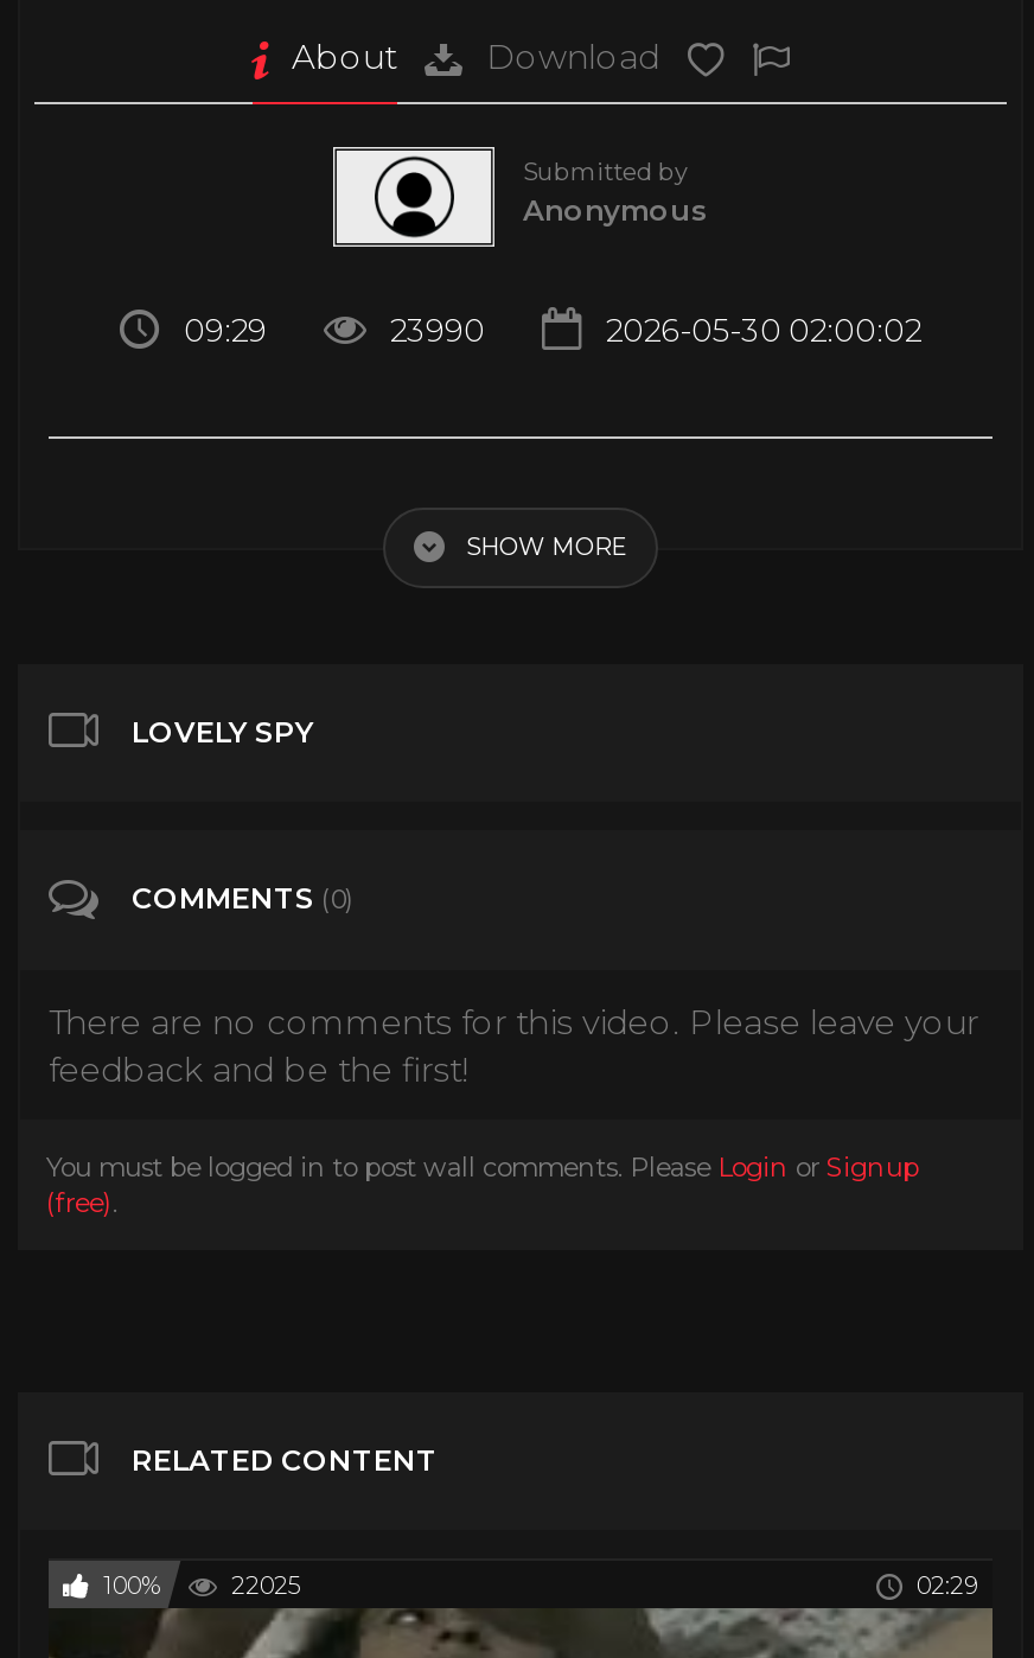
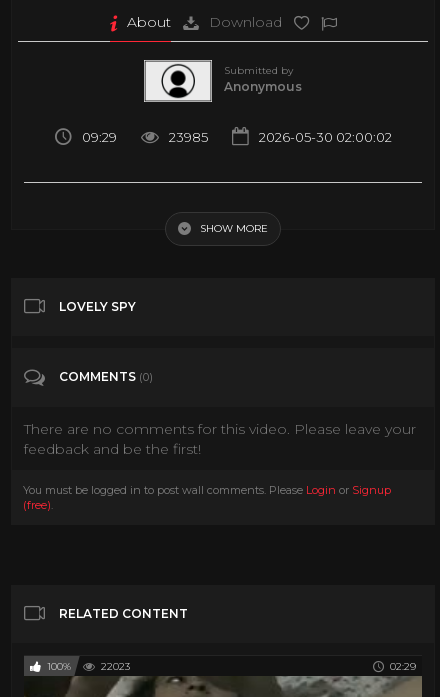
[390,310,485,348] 23990 -> [168,129,207,145] 23985
[231,1570,300,1601] 22025 -> [101,660,130,673] 22023

